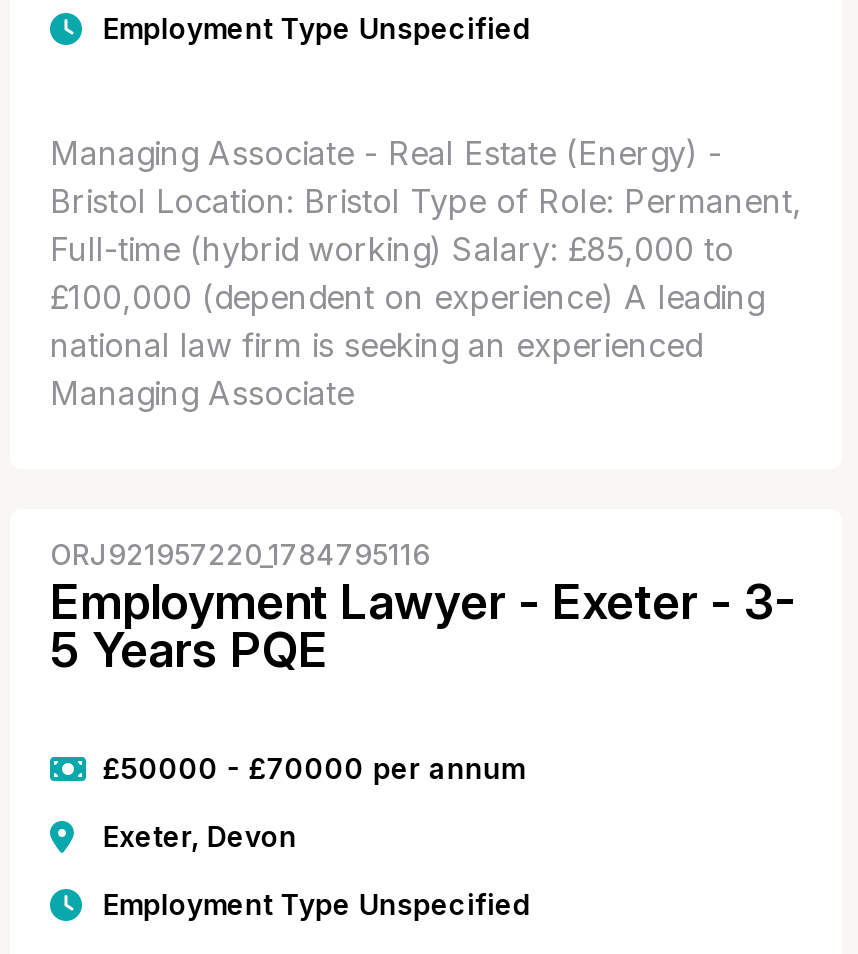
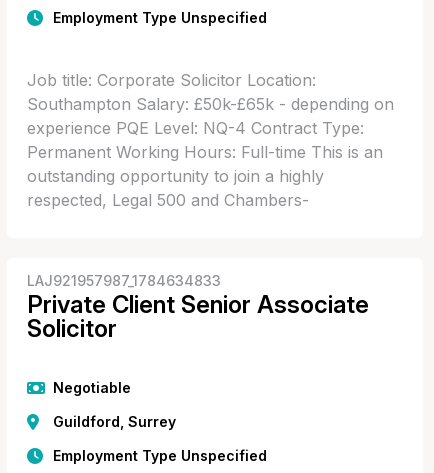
[50,133,802,413] Managing Associate - Real Estate (Energy) - | Bristol Location: Bristol Type of Role: Permanent, | Full-time (hybrid working) Salary: £85,000 to | £100,000 (dependent on experience) A leading | national law firm is seeking an experienced | Managing Associate -> [27,70,394,210] Job title: Corporate Solicitor Location: | Southampton Salary: £50k-£65k - depending on | experience PQE Level: NQ-4 Contract Type: | Permanent Working Hours: Full-time This is an | outstanding opportunity to join a highly | respected, Legal 500 and Chambers-
[50,537,796,679] ORJ921957220_1784795116 | Employment Lawyer - Exeter - 3- | 5 Years PQE -> [27,272,369,343] LAJ921957987_1784634833 | Private Client Senior Associate | Solicitor
[103,751,525,785] £50000 - £70000 per annum -> [53,379,131,396] Negotiable
[103,819,297,853] Exeter, Devon -> [53,413,176,430] Guildford, Surrey

